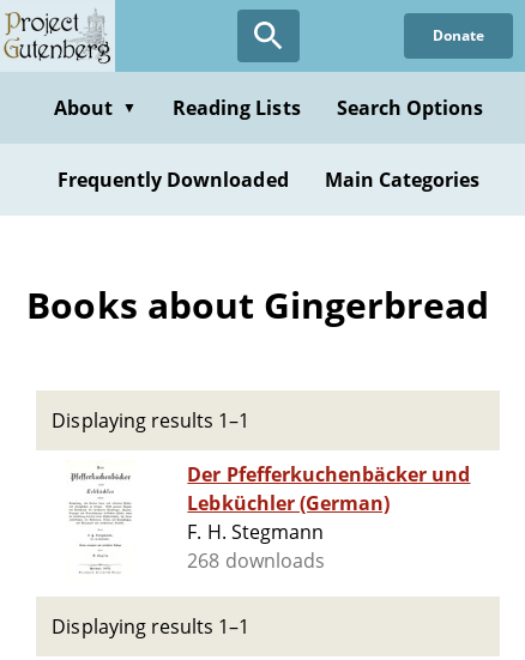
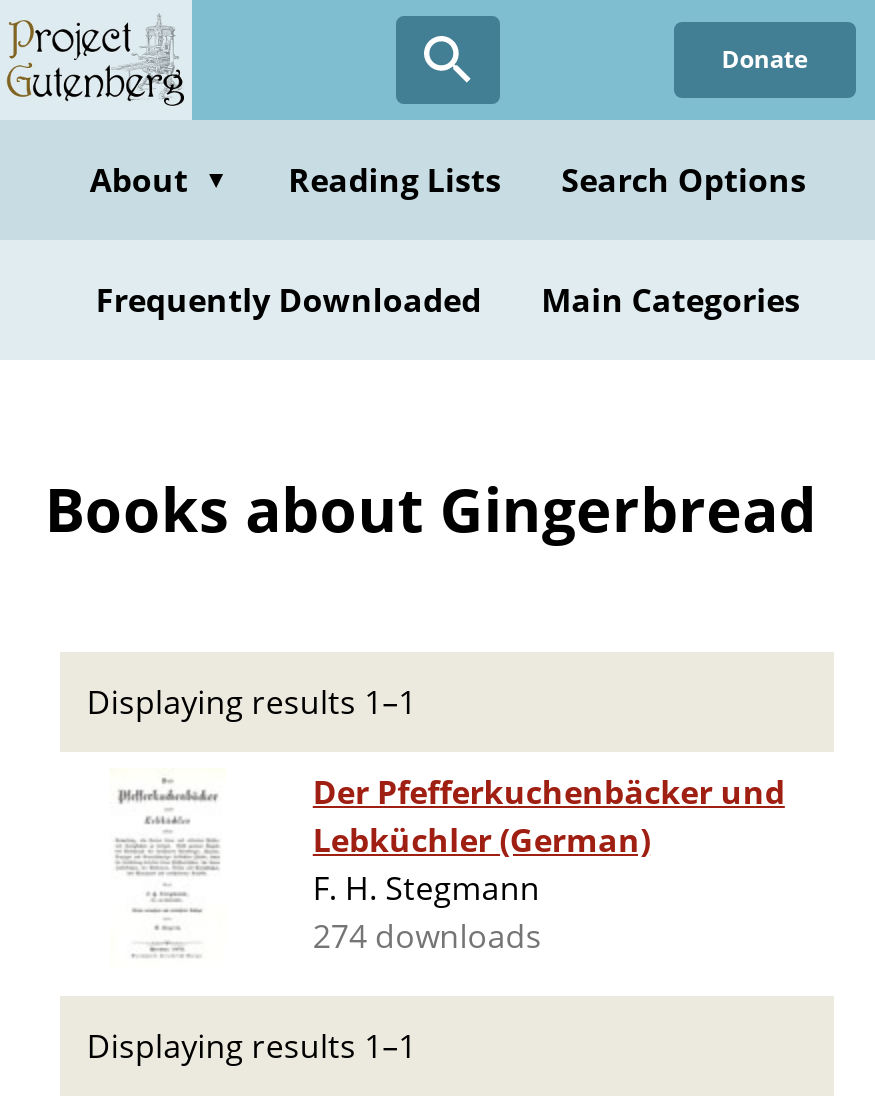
[187,548,325,574] 268 downloads -> [313,914,542,958] 274 downloads

